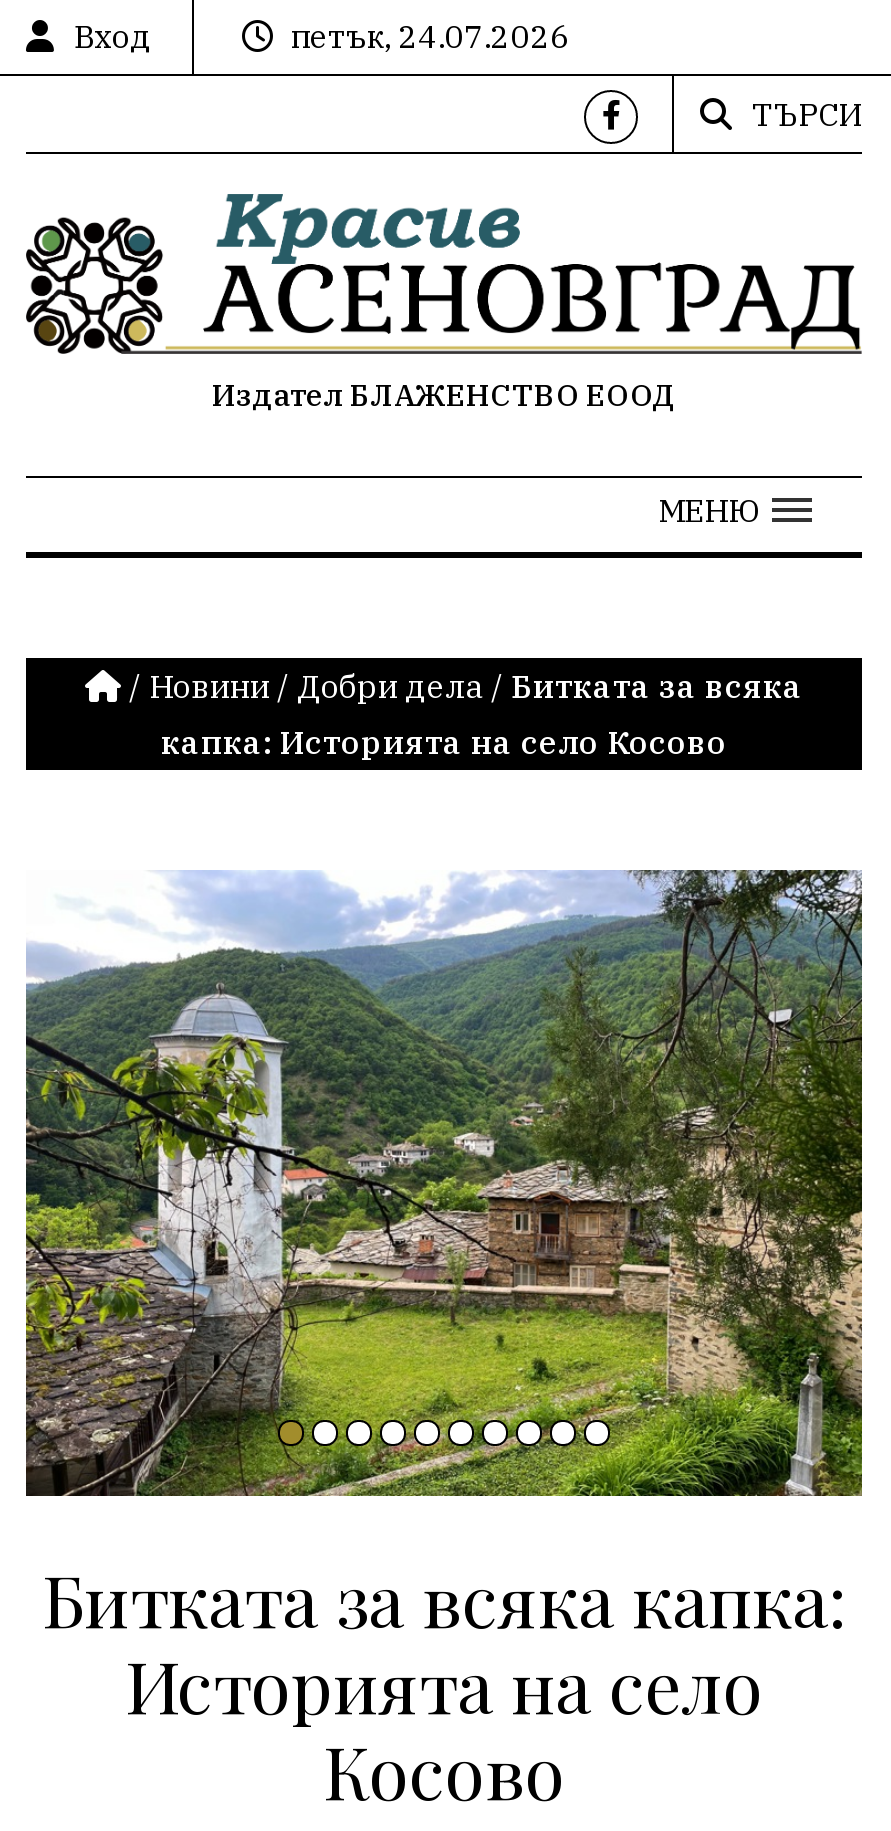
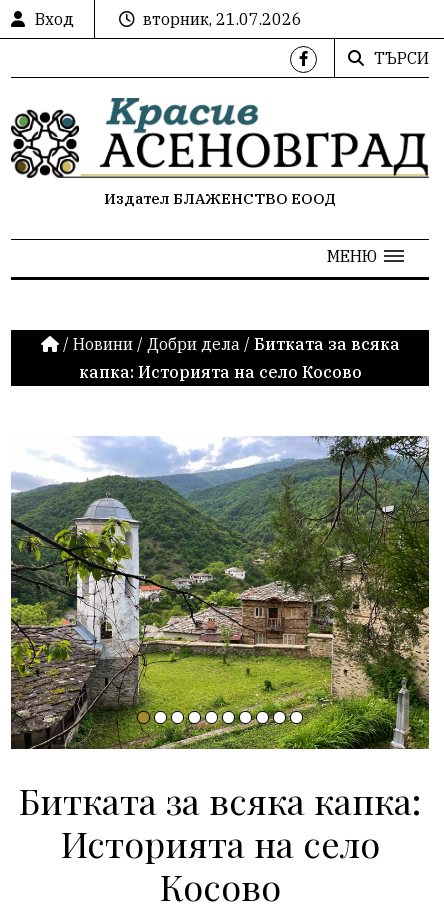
[290,16,570,56] петък, 24.07.2026 -> [143,9,302,29] вторник, 21.07.2026

